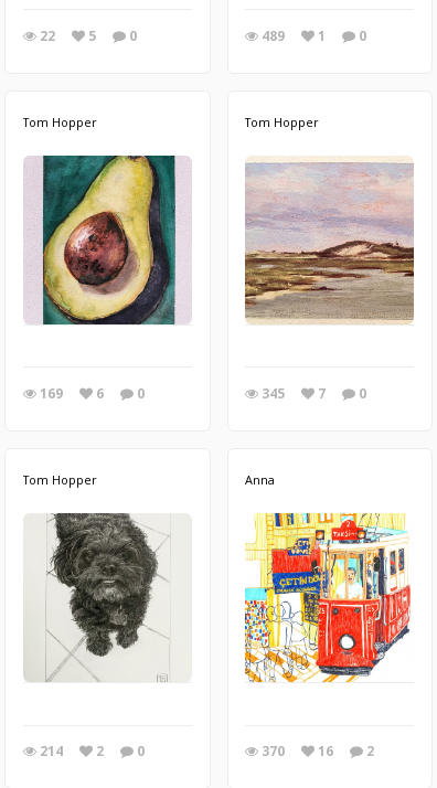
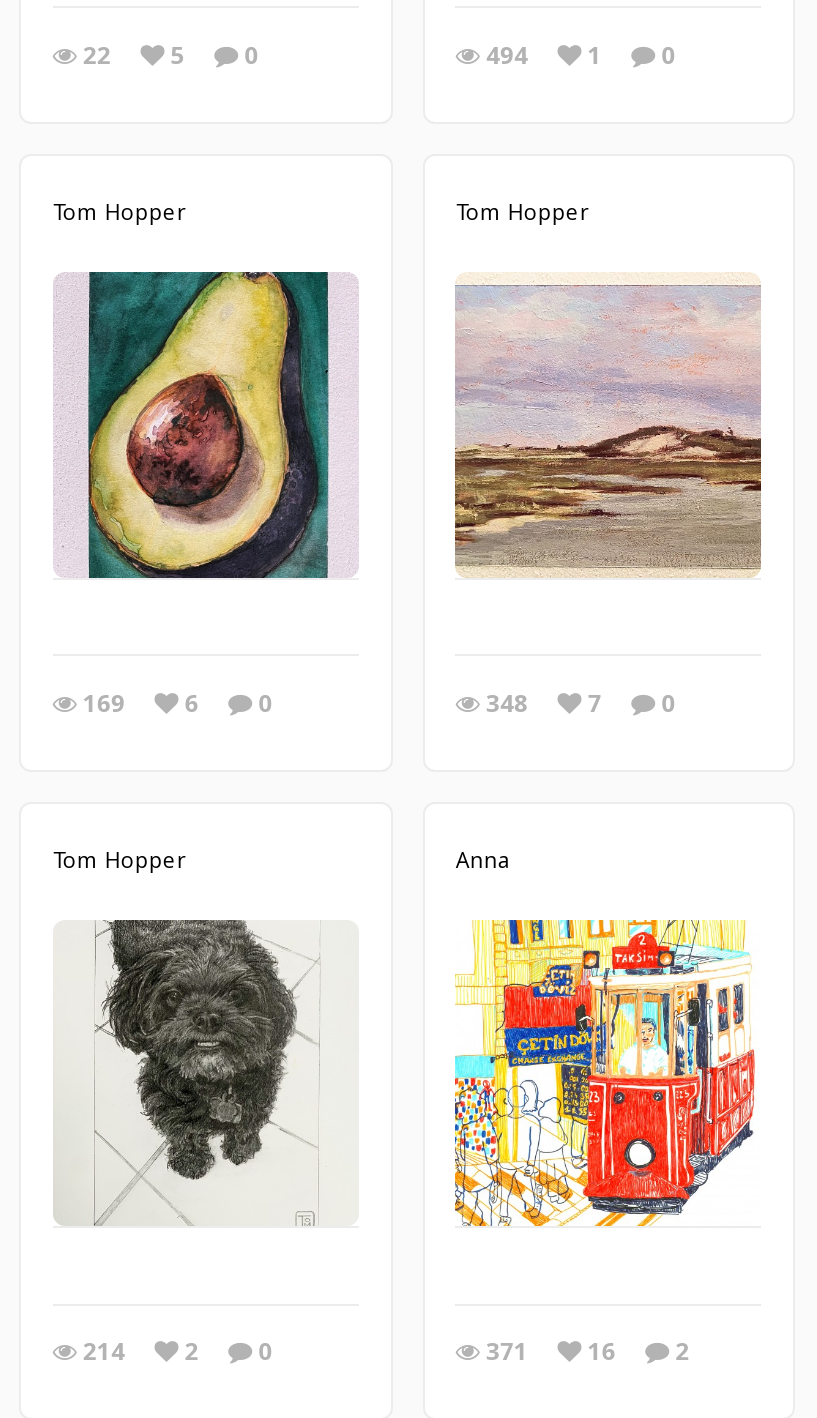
[259,27,366,46] 489 1 0 -> [480,39,675,73] 494 1 0
[259,384,366,403] 345 7 0 -> [480,687,675,721] 348 7 0
[259,742,374,761] 370 16 2 -> [480,1335,689,1369] 371 16 2

